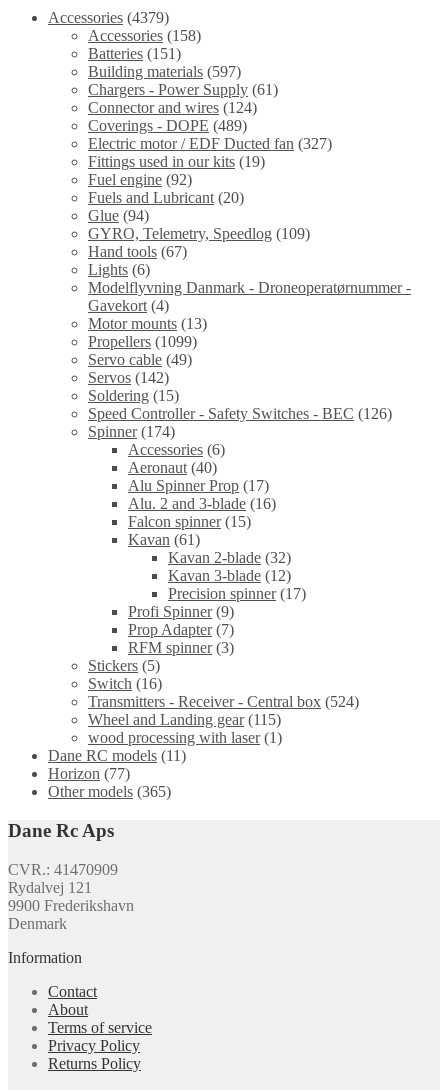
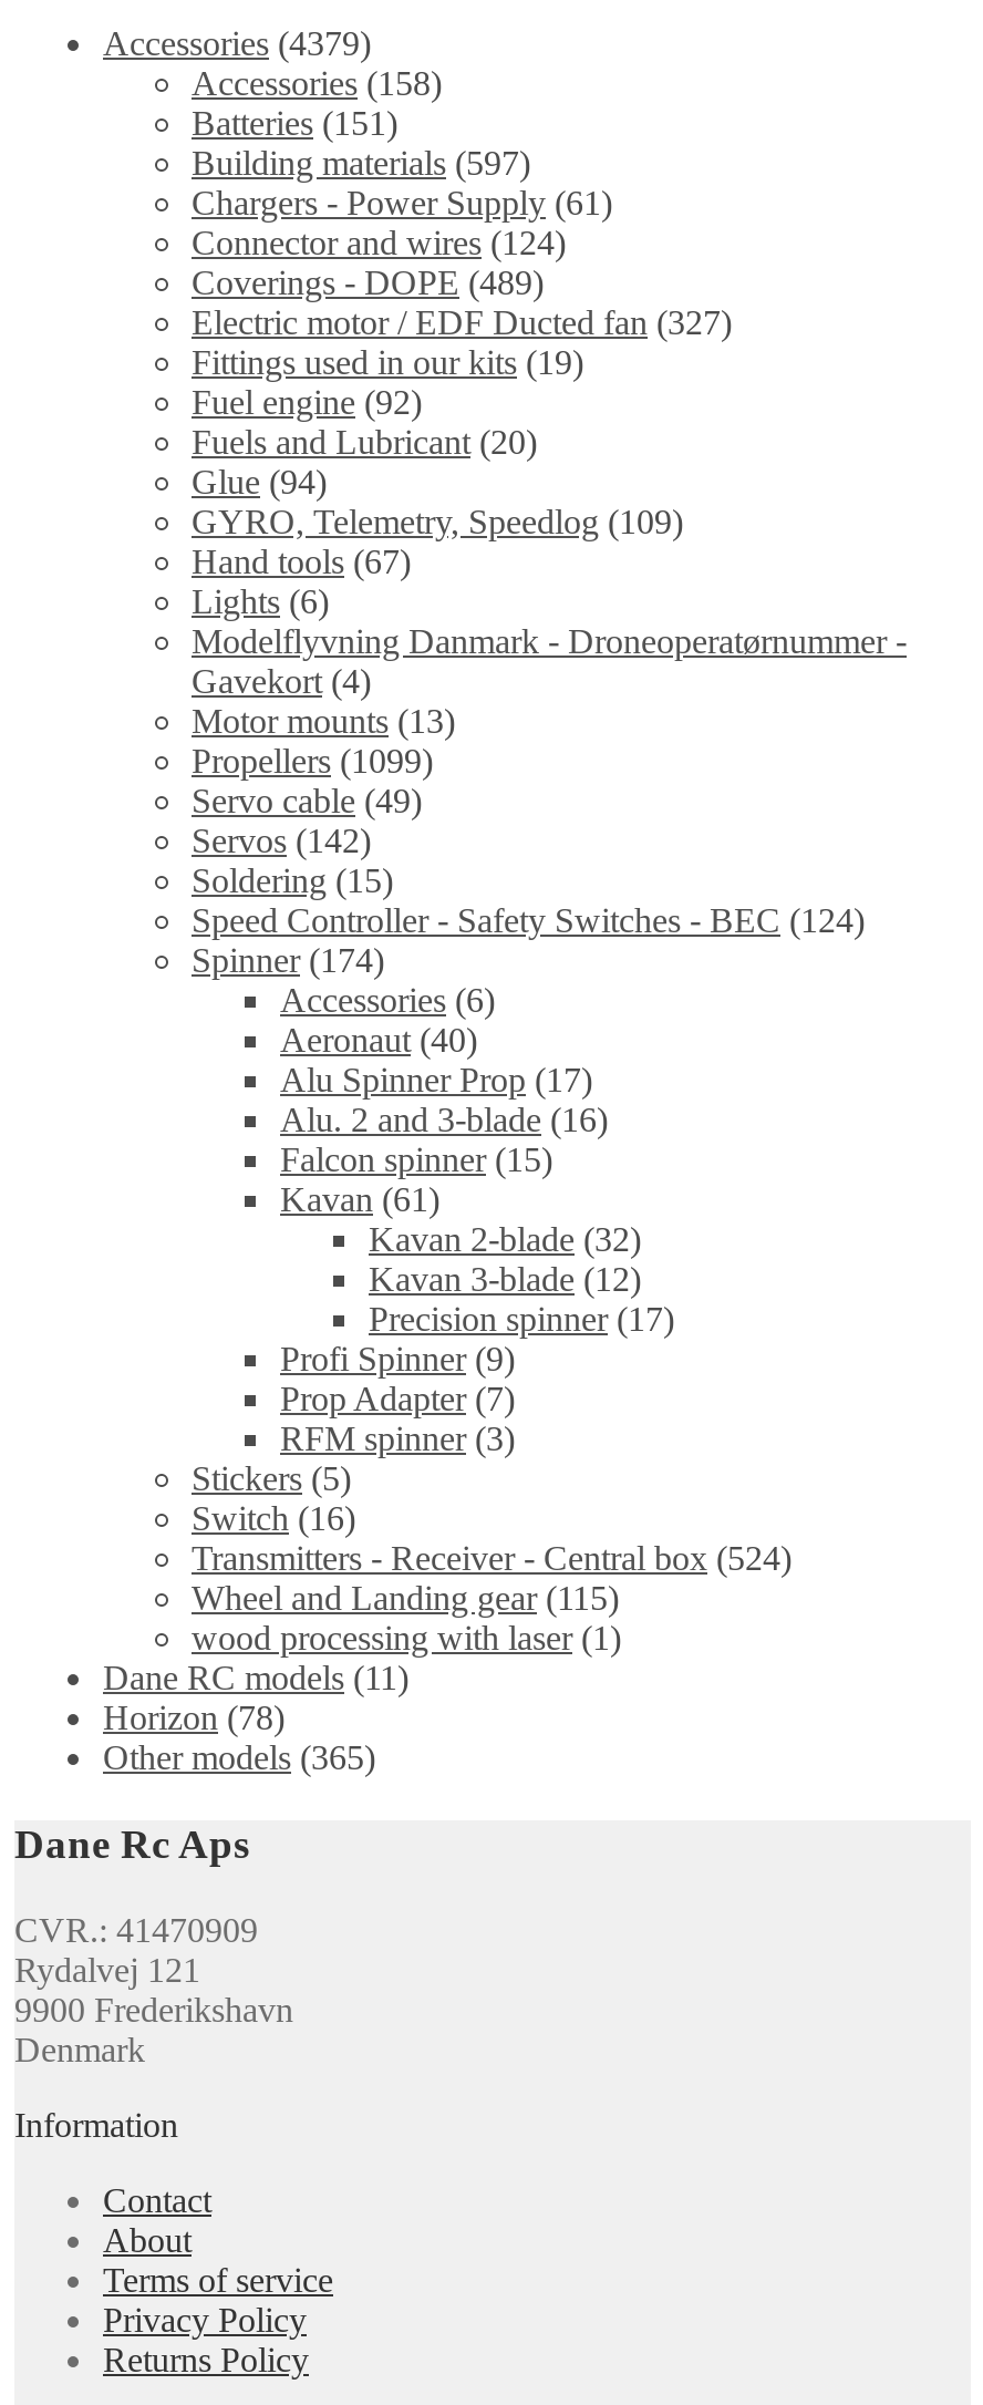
[88,405,392,422] Speed Controller - Safety Switches - BEC (126) -> [192,902,865,940] Speed Controller - Safety Switches - BEC (124)
[48,765,130,782] Horizon (77) -> [103,1699,284,1737] Horizon (78)

